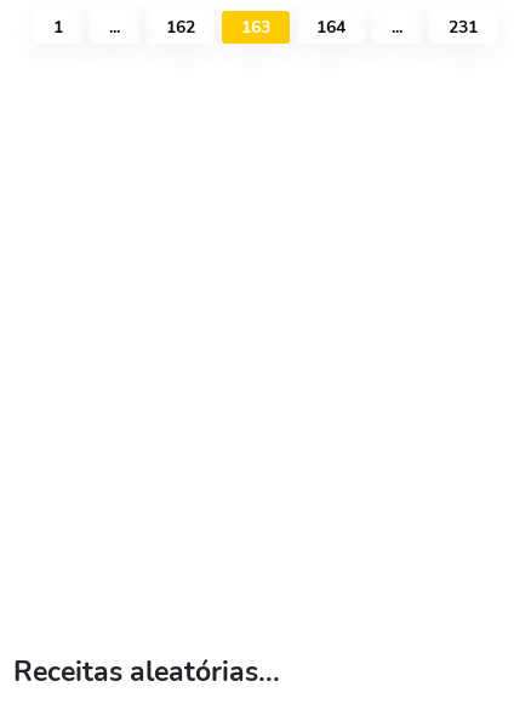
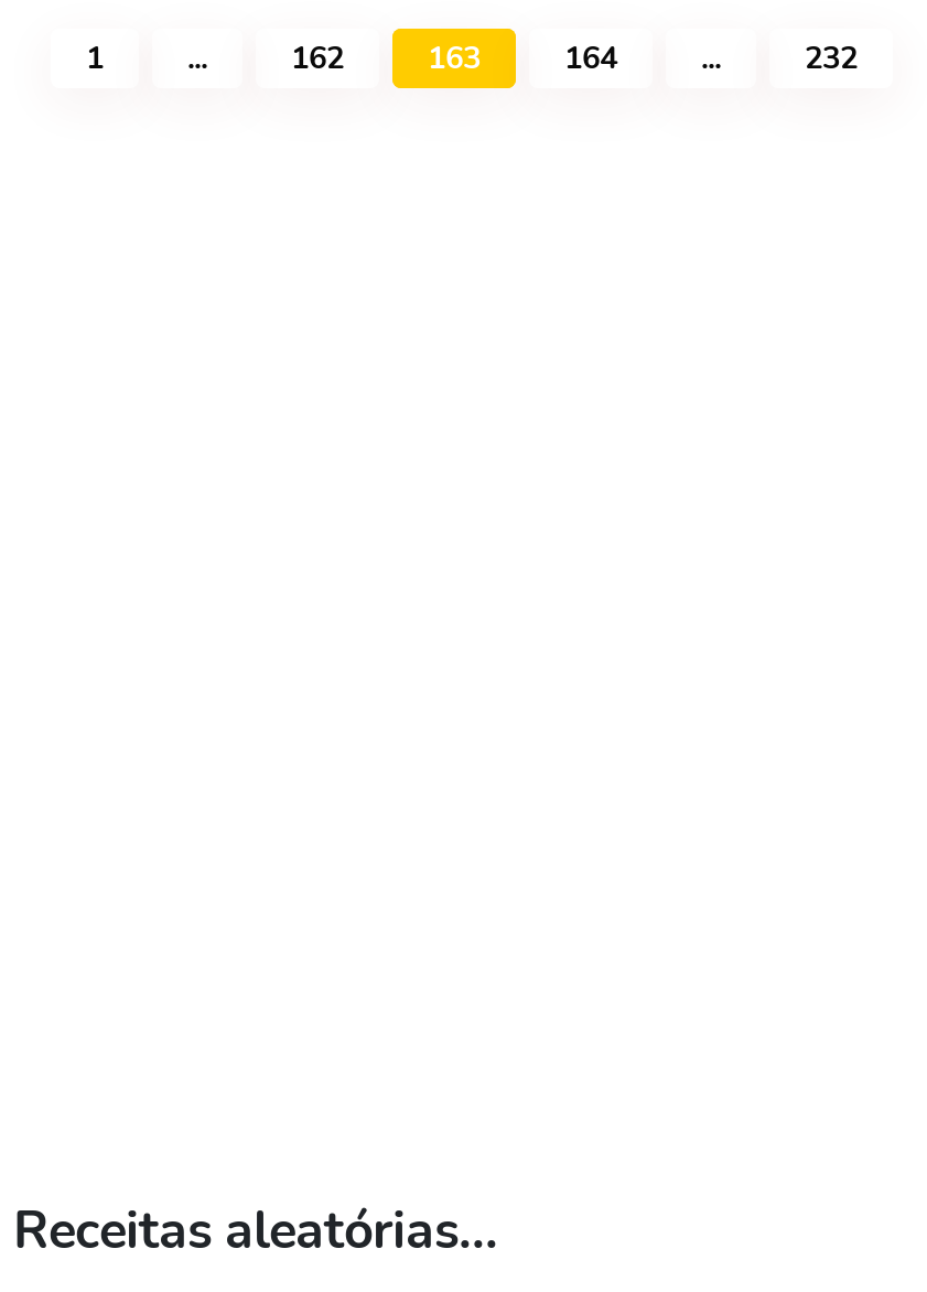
[449,16,478,39] 231 -> [805,37,858,79] 232

